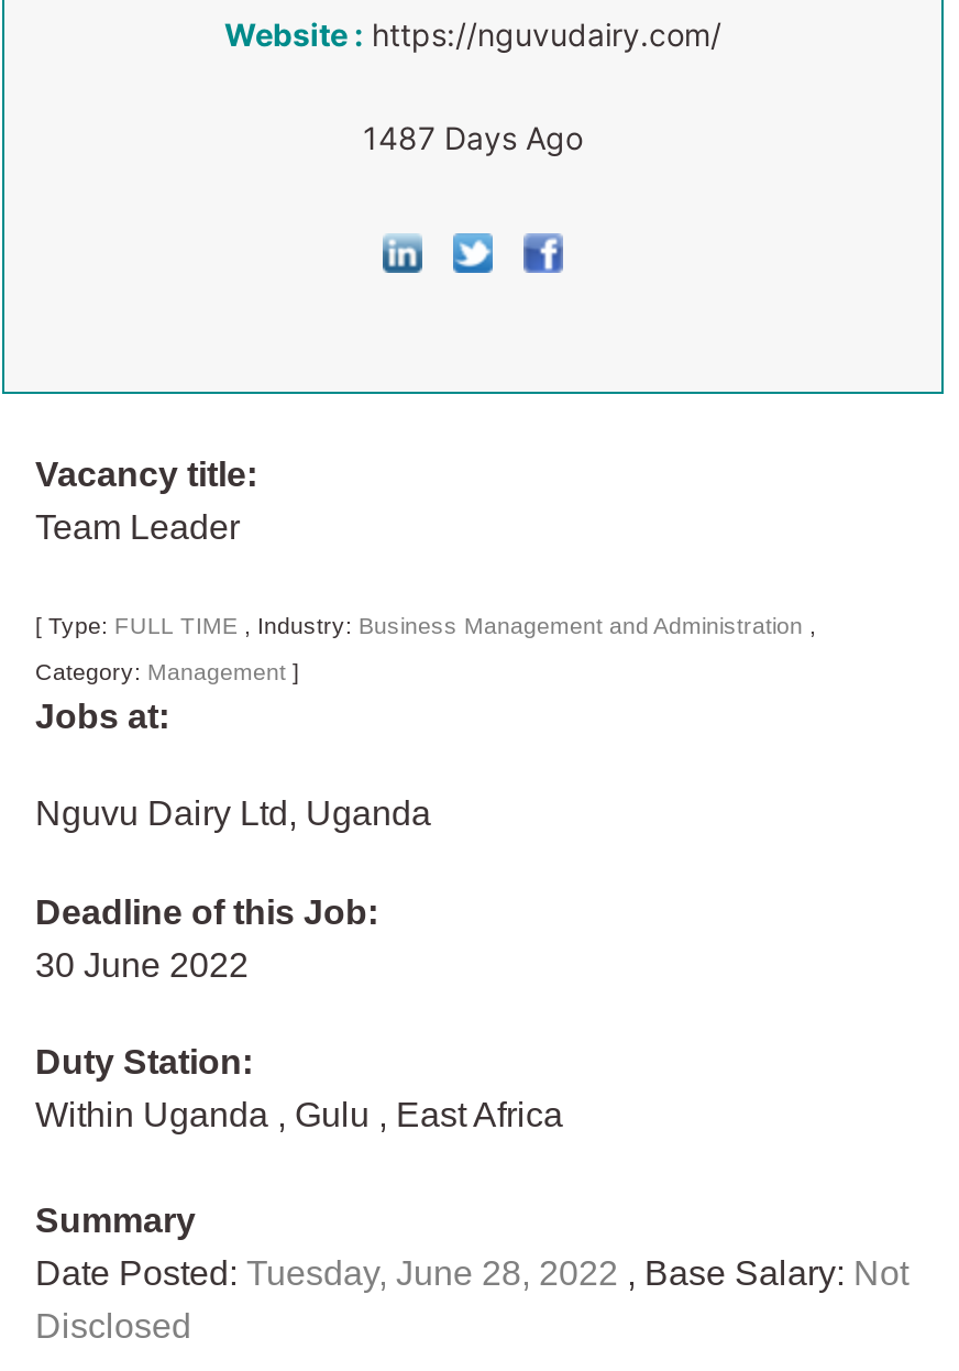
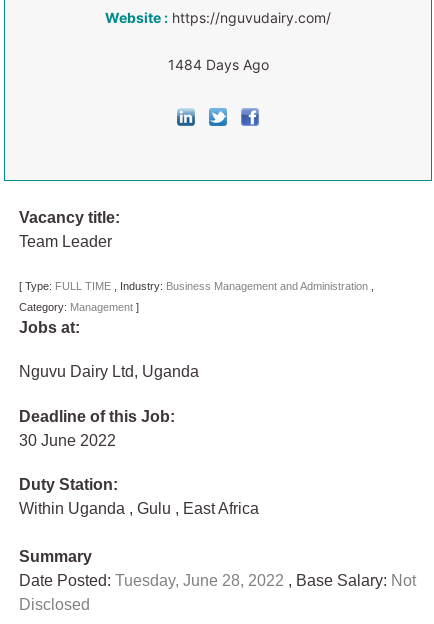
[363,119,583,156] 1487 Days Ago -> [167,56,268,73] 1484 Days Ago

